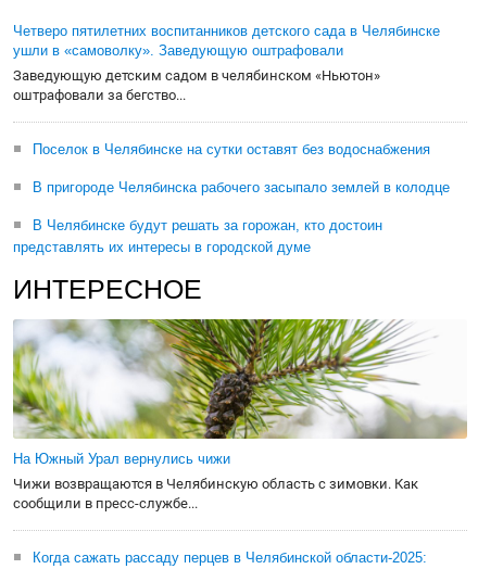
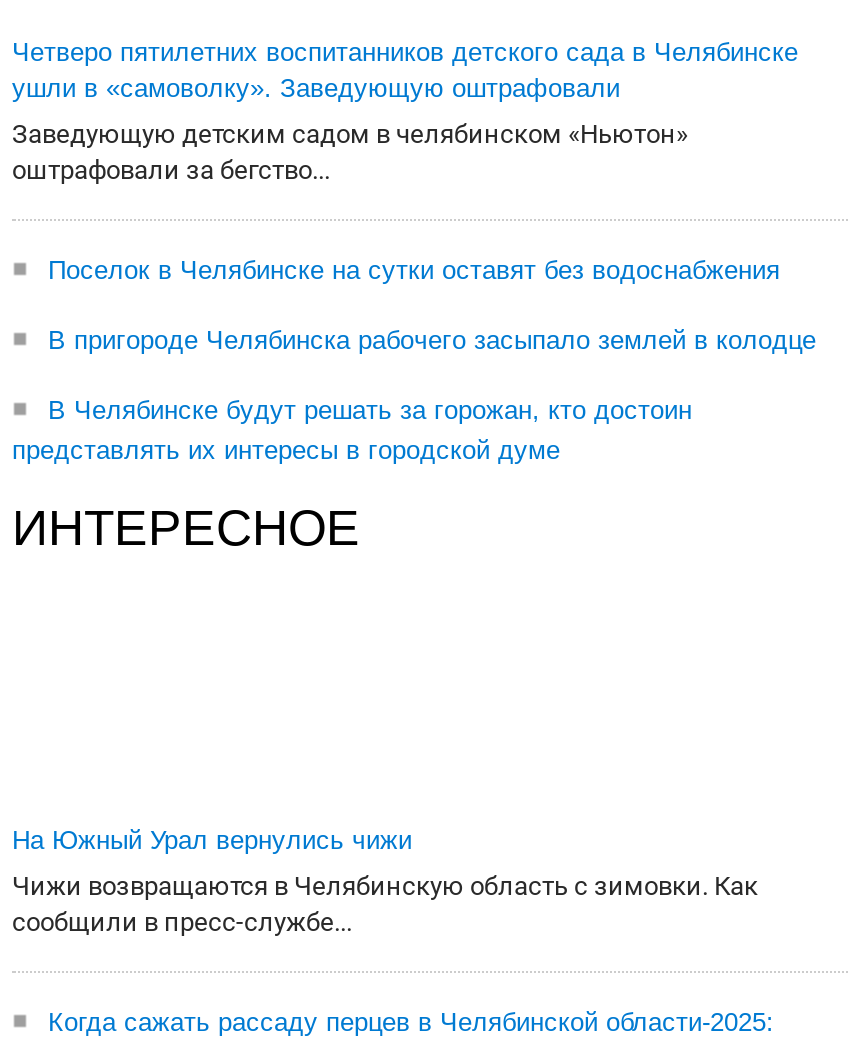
[12,318,468,440] [image] -> none

